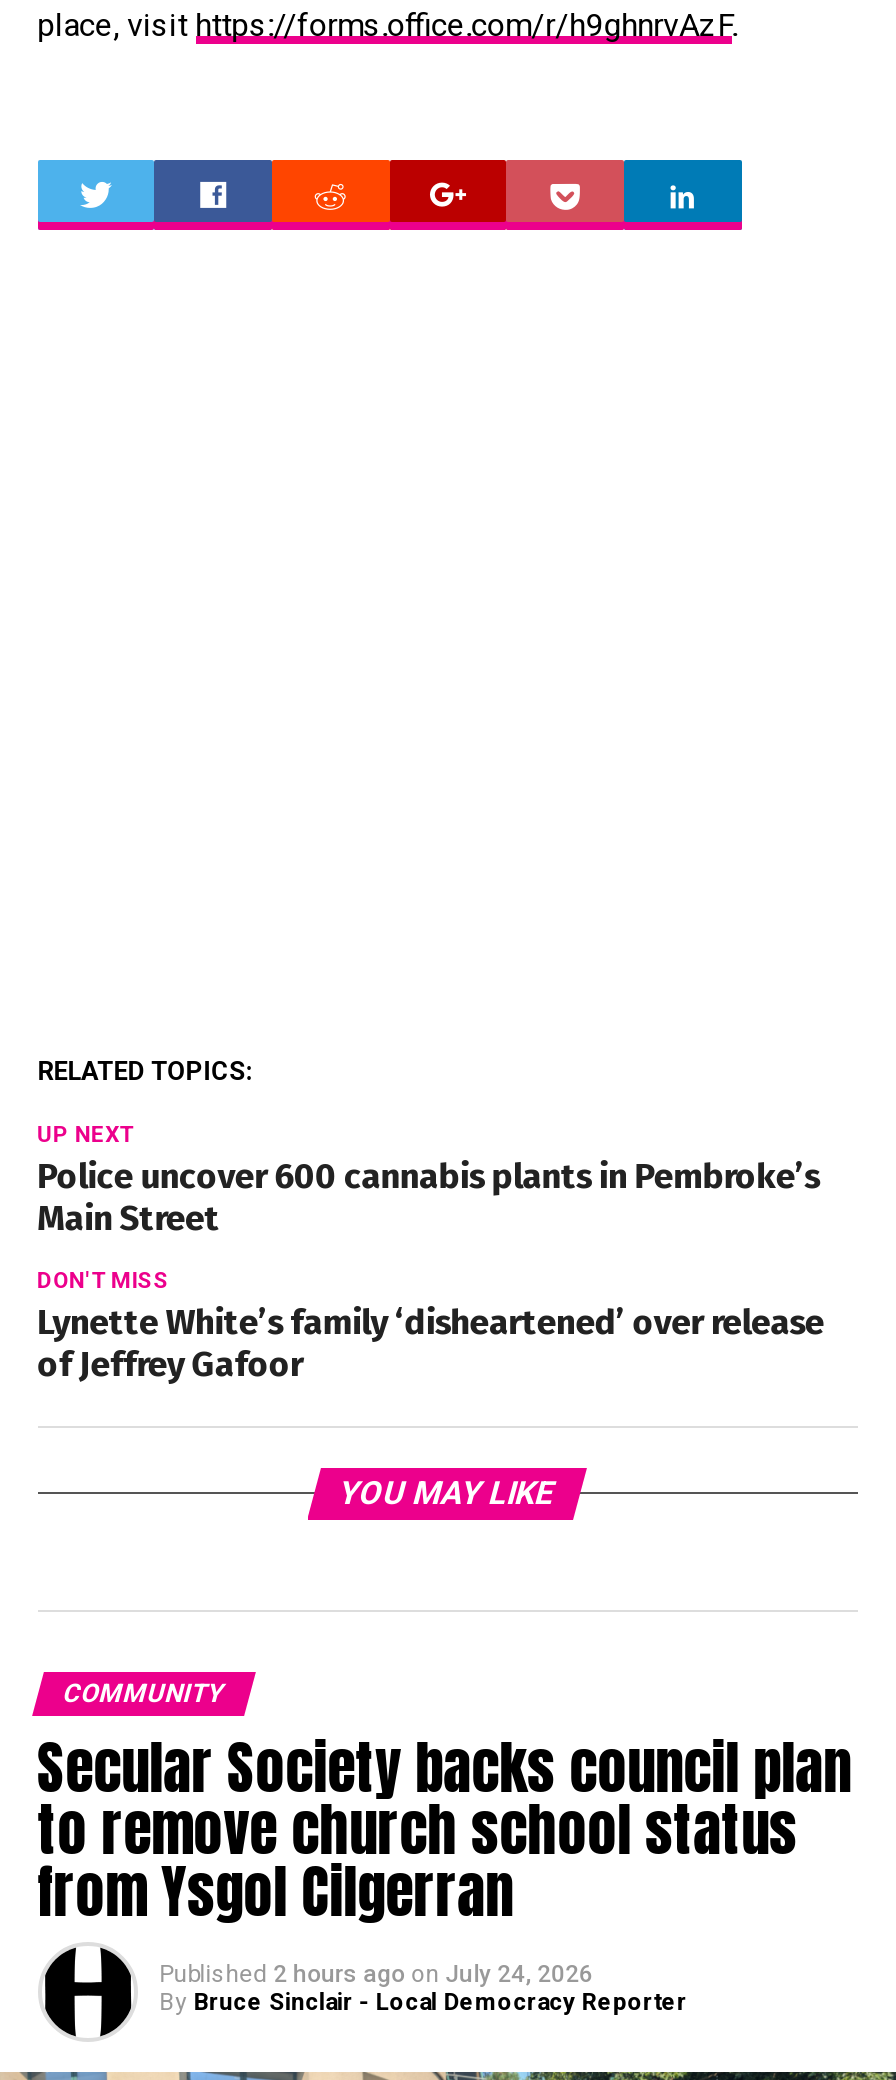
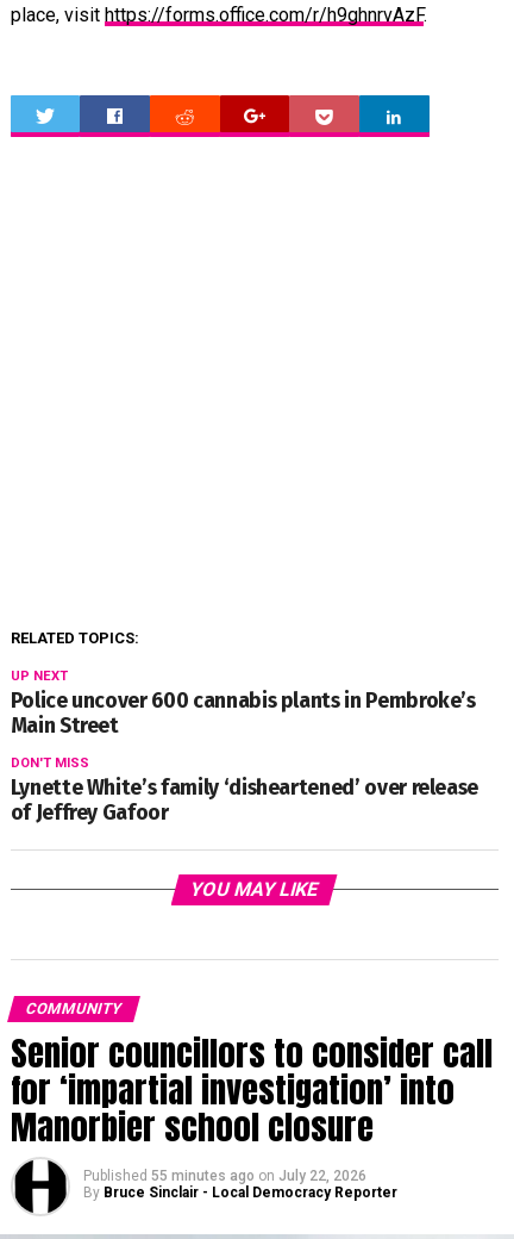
[37,1723,851,1987] Secular Society backs council plan | to remove church school status | from Ysgol Cilgerran | Published 2 hours ago on July 24, 2026 -> [10,1026,492,1184] Senior councillors to consider call | for ‘impartial investigation’ into | Manorbier school closure | Published 55 minutes ago on July 22, 2026

